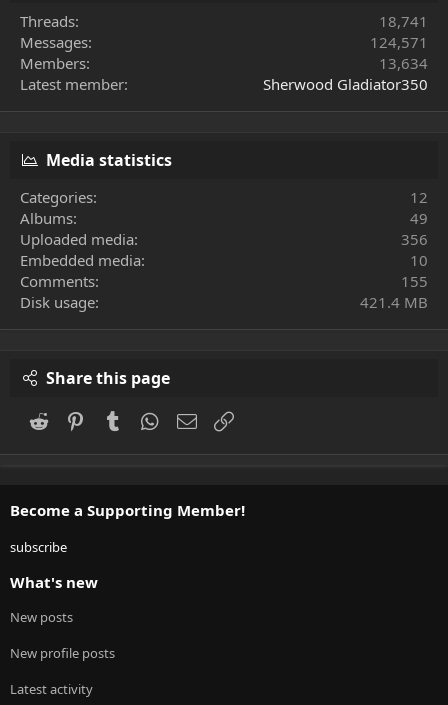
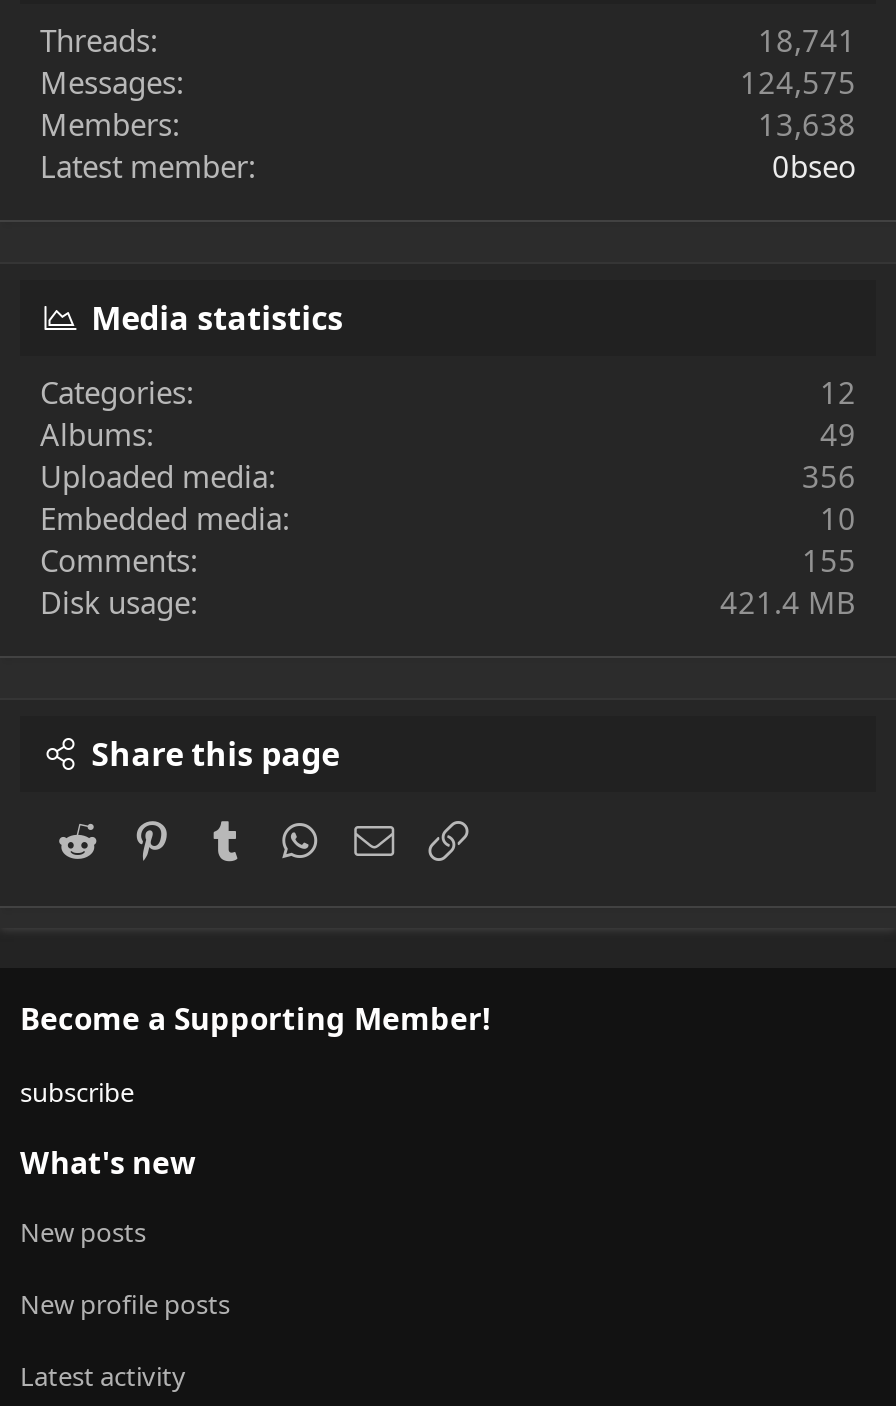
[370,32,428,52] 124,571 -> [740,61,856,101] 124,575
[379,53,428,73] 13,634 -> [758,103,856,143] 13,638
[263,74,428,94] Sherwood Gladiator350 -> [772,145,856,185] 0bseo

